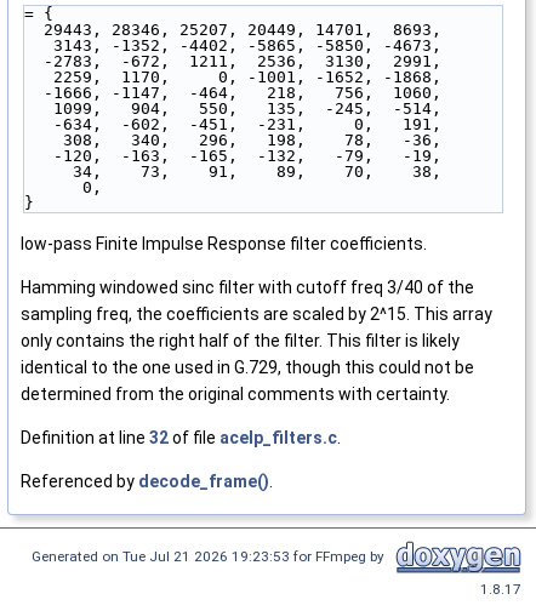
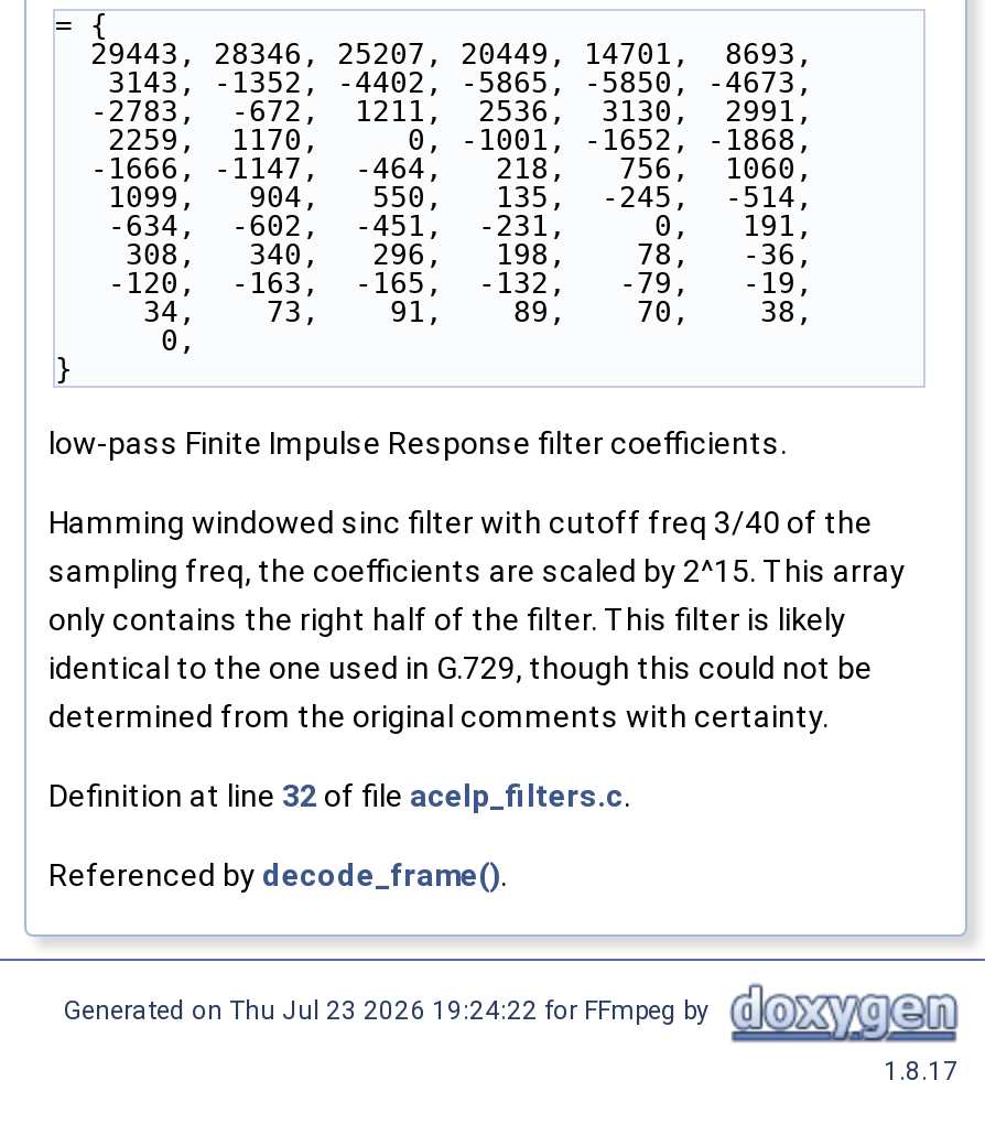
[32,548,392,565] Generated on Tue Jul 21 2026 19:23:53 for FFmpeg by -> [64,996,723,1027] Generated on Thu Jul 23 2026 19:24:22 for FFmpeg by

